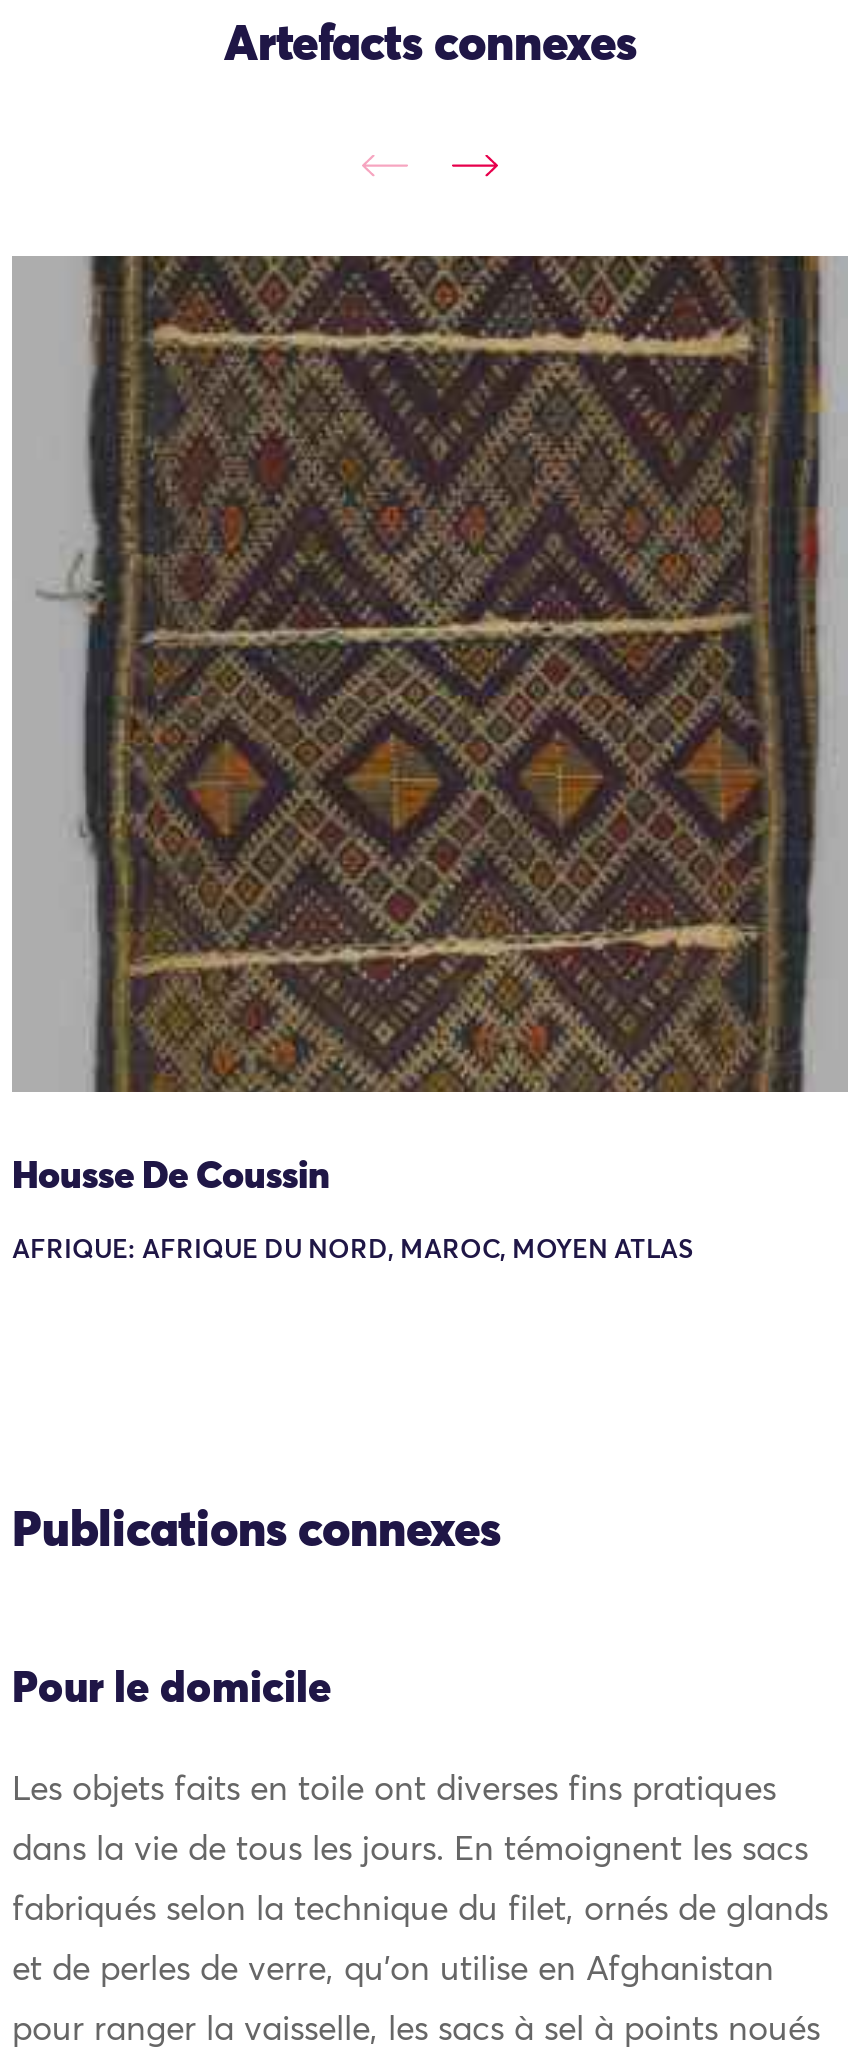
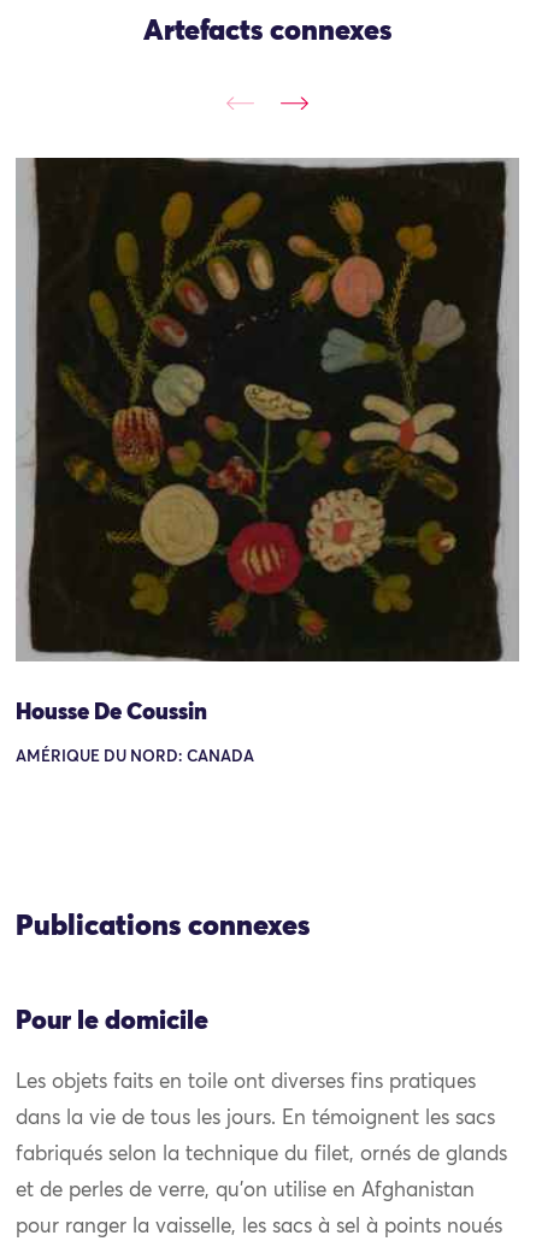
[32,254,828,1094] [image] -> [26,158,507,661] [image]
[12,1239,694,1265] AFRIQUE: AFRIQUE DU NORD, MAROC, MOYEN ATLAS -> [16,750,254,765] AMÉRIQUE DU NORD: CANADA

